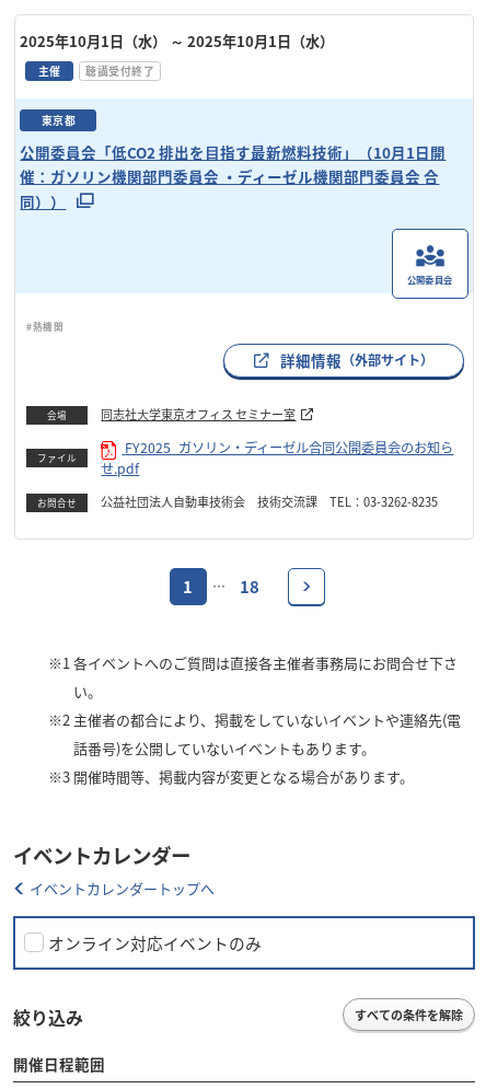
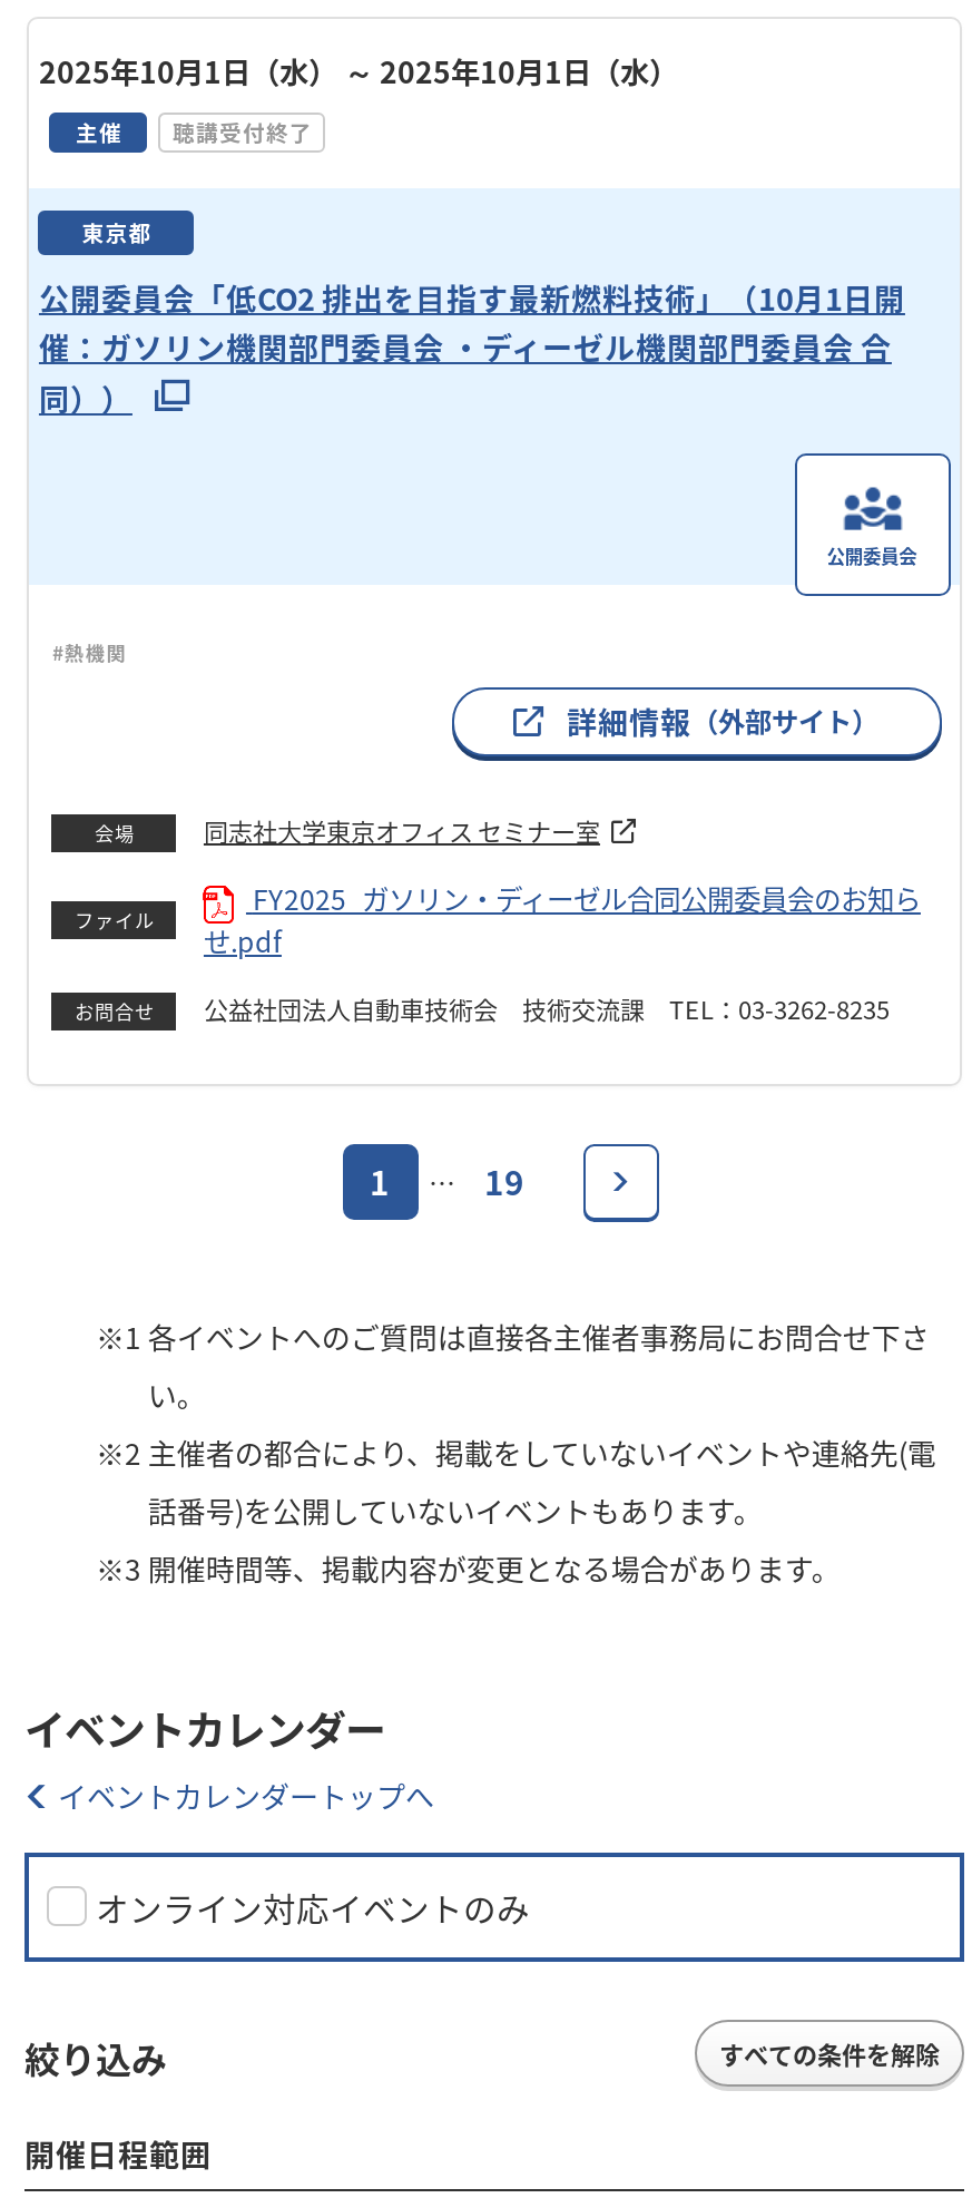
[239,575,259,598] 18 -> [484,1158,524,1205] 19

